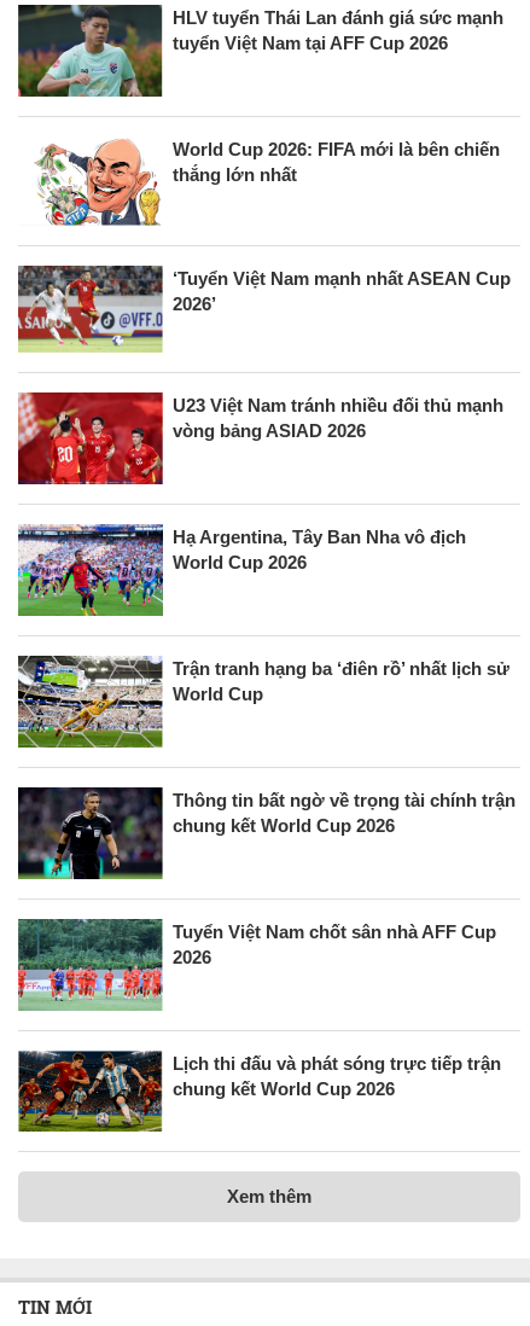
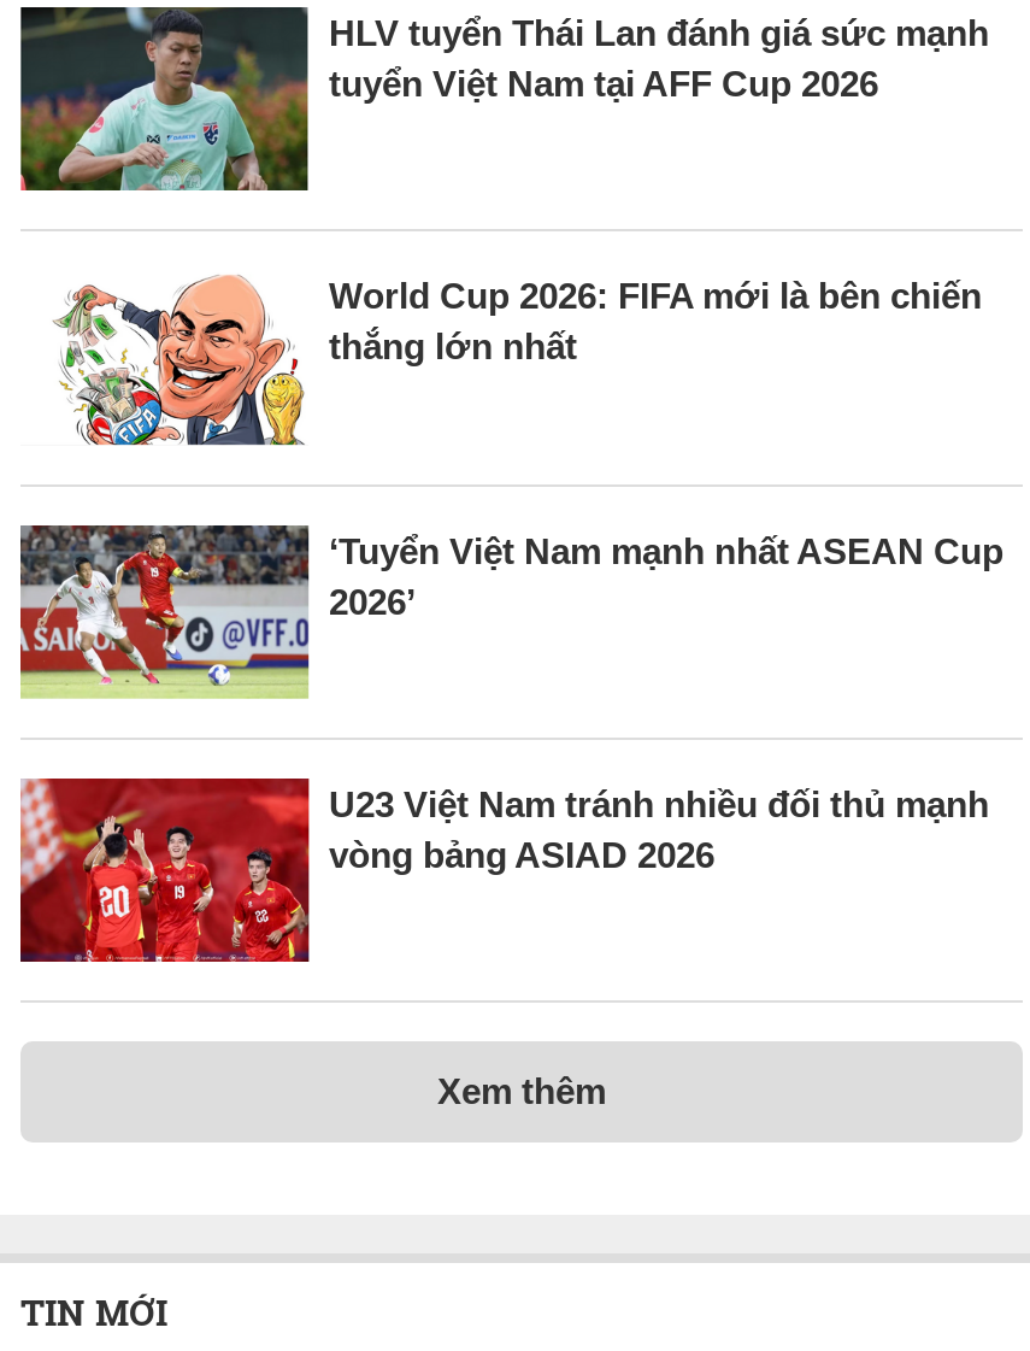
[17,524,466,617] [image] | Hạ Argentina, Tây Ban Nha vô địch | World Cup 2026 -> none
[17,655,509,749] [image] | Trận tranh hạng ba ‘điên rồ’ nhất lịch sử | World Cup -> none
[17,786,516,880] [image] | Thông tin bất ngờ về trọng tài chính trận | chung kết World Cup 2026 -> none
[17,918,496,1012] [image] | Tuyển Việt Nam chốt sân nhà AFF Cup | 2026 -> none
[17,1049,501,1133] [image] | Lịch thi đấu và phát sóng trực tiếp trận | chung kết World Cup 2026 -> none

